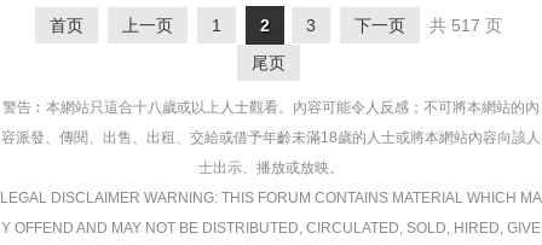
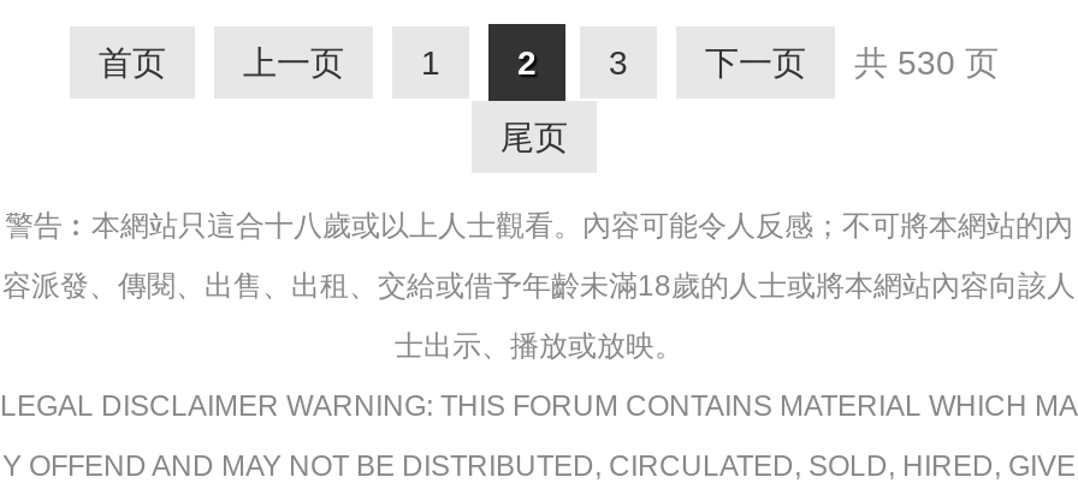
[50,16,507,35] 首页 上一页 1 2 3 下一页 共 517 页 -> [99,43,1008,82] 首页 上一页 1 2 3 下一页 共 530 页

